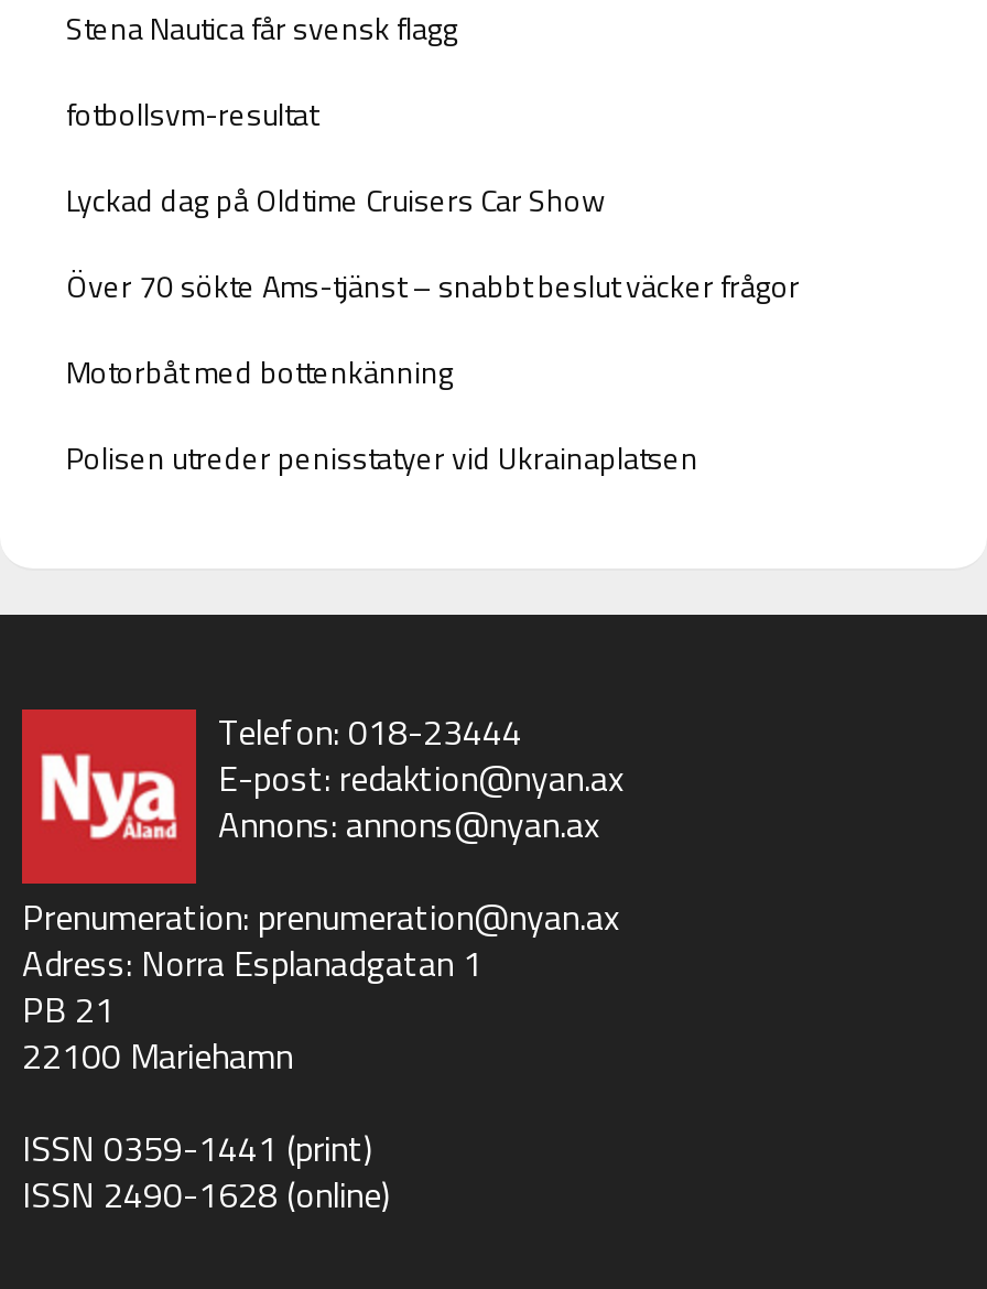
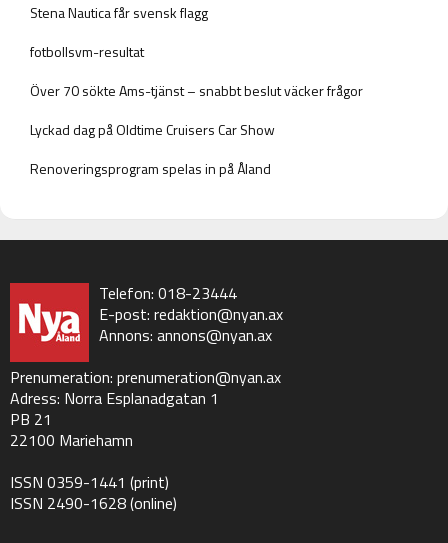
moved [66,176,606,223] -> [30,119,275,140]: Lyckad dag på Oldtime Cruisers Car Show
[66,348,454,395] Motorbåt med bottenkänning -> none
[66,434,698,481] Polisen utreder penisstatyer vid Ukrainaplatsen -> [30,158,271,179] Renoveringsprogram spelas in på Åland

